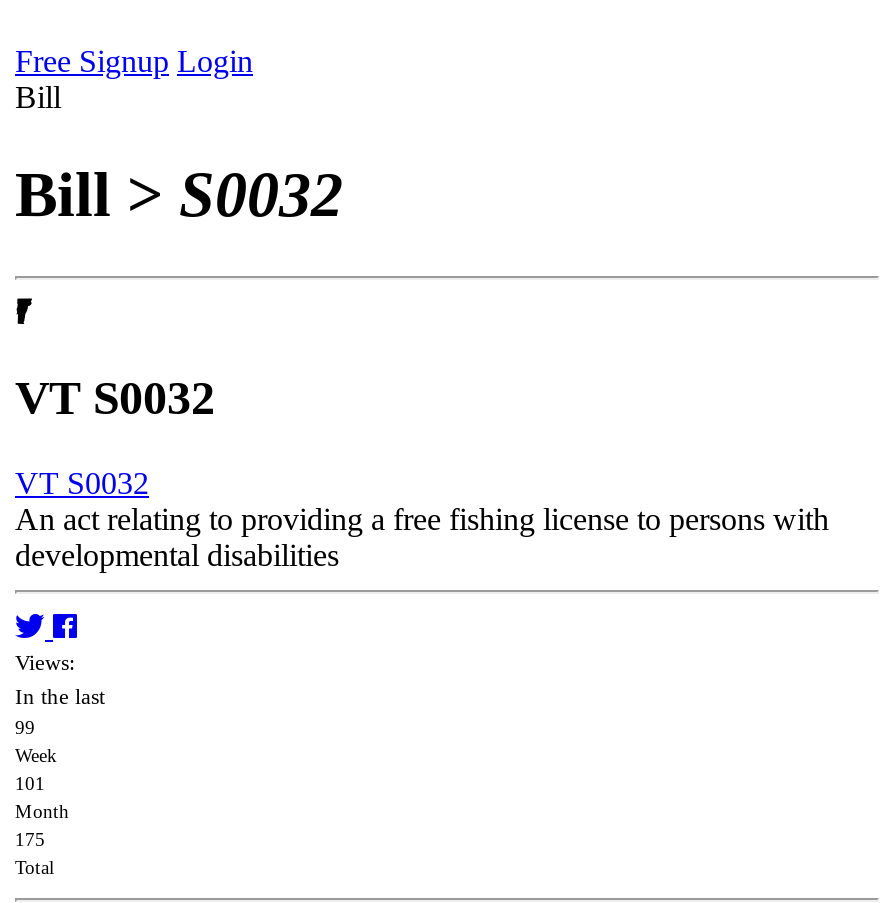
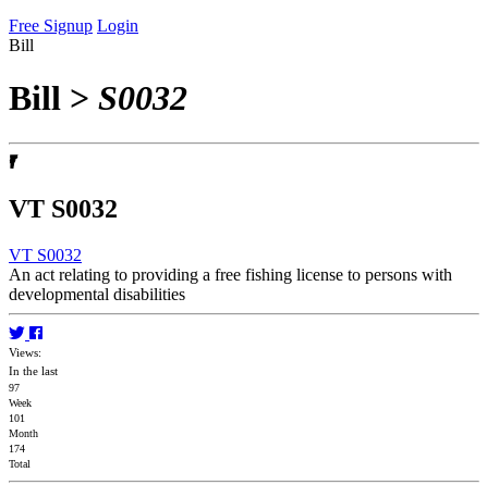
[15,715,35,737] 99 -> [9,381,20,393] 97
[15,827,45,849] 175 -> [9,442,25,454] 174

